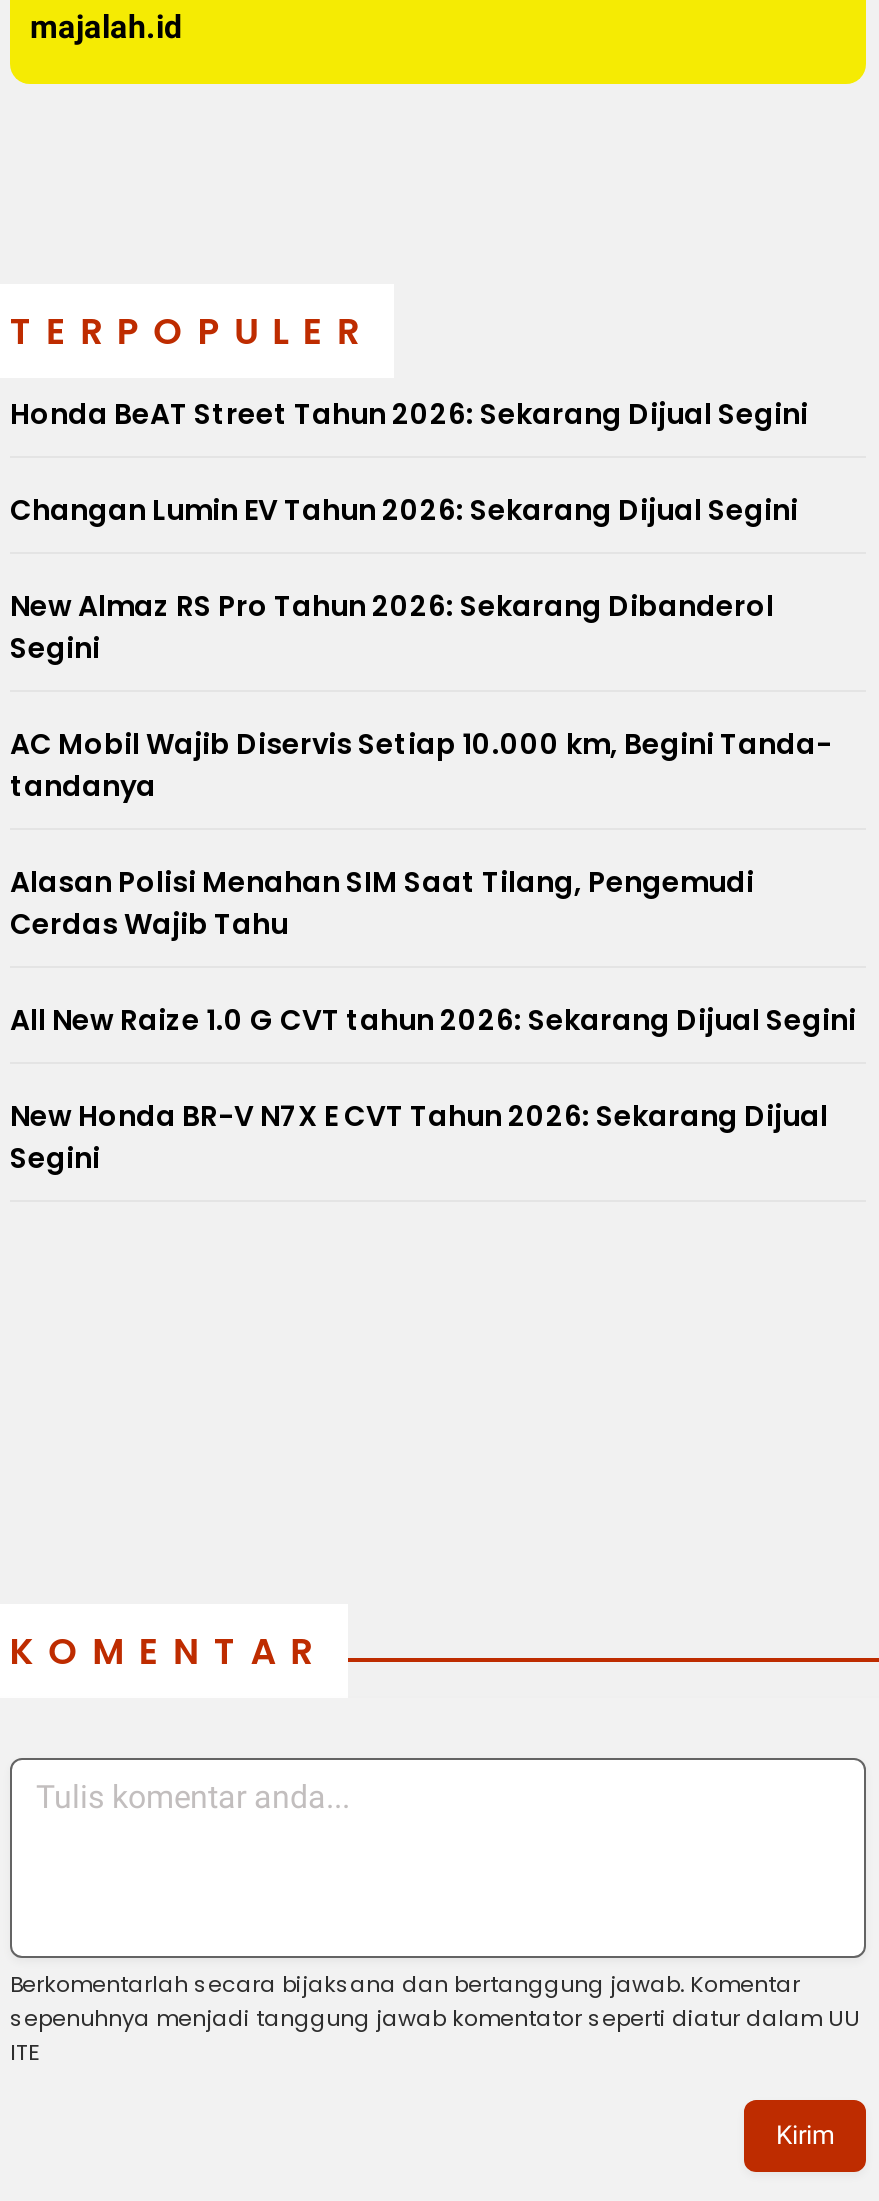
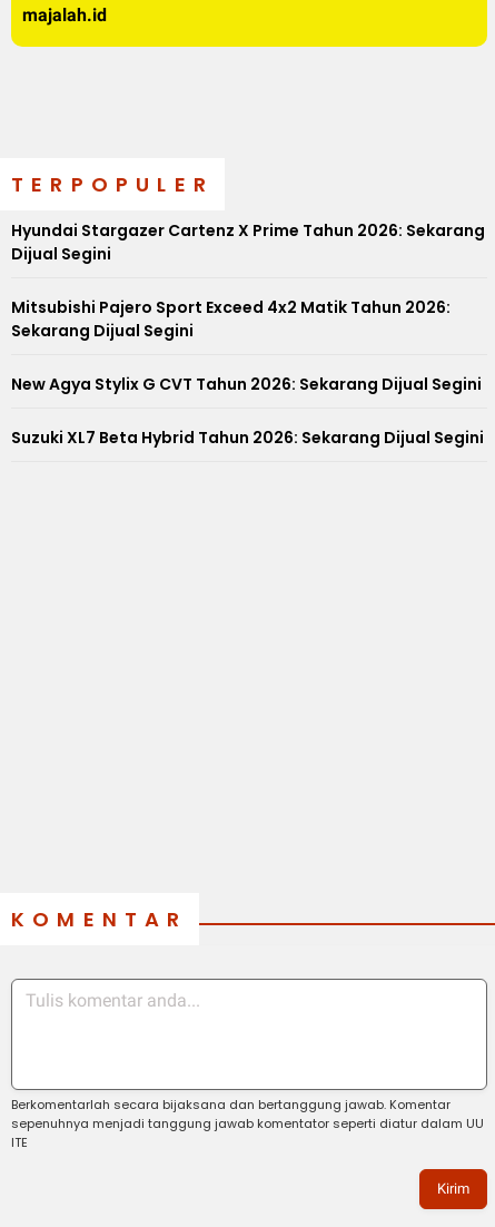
[10,393,856,1177] Honda BeAT Street Tahun 2026: Sekarang Dijual Segini | Changan Lumin EV Tahun 2026: Sekarang Dijual Segini | New Almaz RS Pro Tahun 2026: Sekarang Dibanderol | Segini | AC Mobil Wajib Diservis Setiap 10.000 km, Begini Tanda- | tandanya | Alasan Polisi Menahan SIM Saat Tilang, Pengemudi | Cerdas Wajib Tahu | All New Raize 1.0 G CVT tahun 2026: Sekarang Dijual Segini | New Honda BR-V N7X E CVT Tahun 2026: Sekarang Dijual | Segini -> [11,219,485,448] Hyundai Stargazer Cartenz X Prime Tahun 2026: Sekarang | Dijual Segini | Mitsubishi Pajero Sport Exceed 4x2 Matik Tahun 2026: | Sekarang Dijual Segini | New Agya Stylix G CVT Tahun 2026: Sekarang Dijual Segini | Suzuki XL7 Beta Hybrid Tahun 2026: Sekarang Dijual Segini

